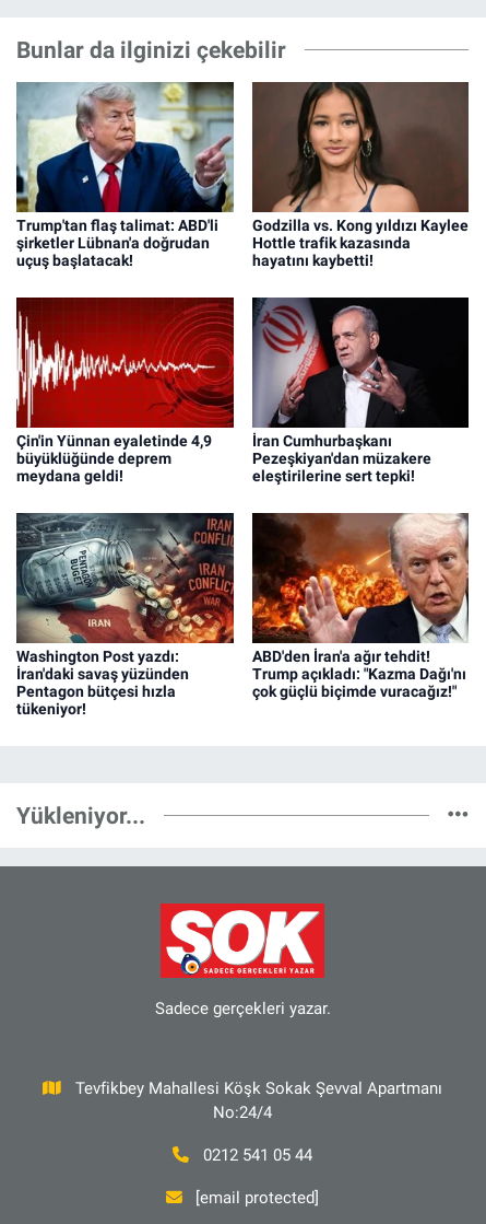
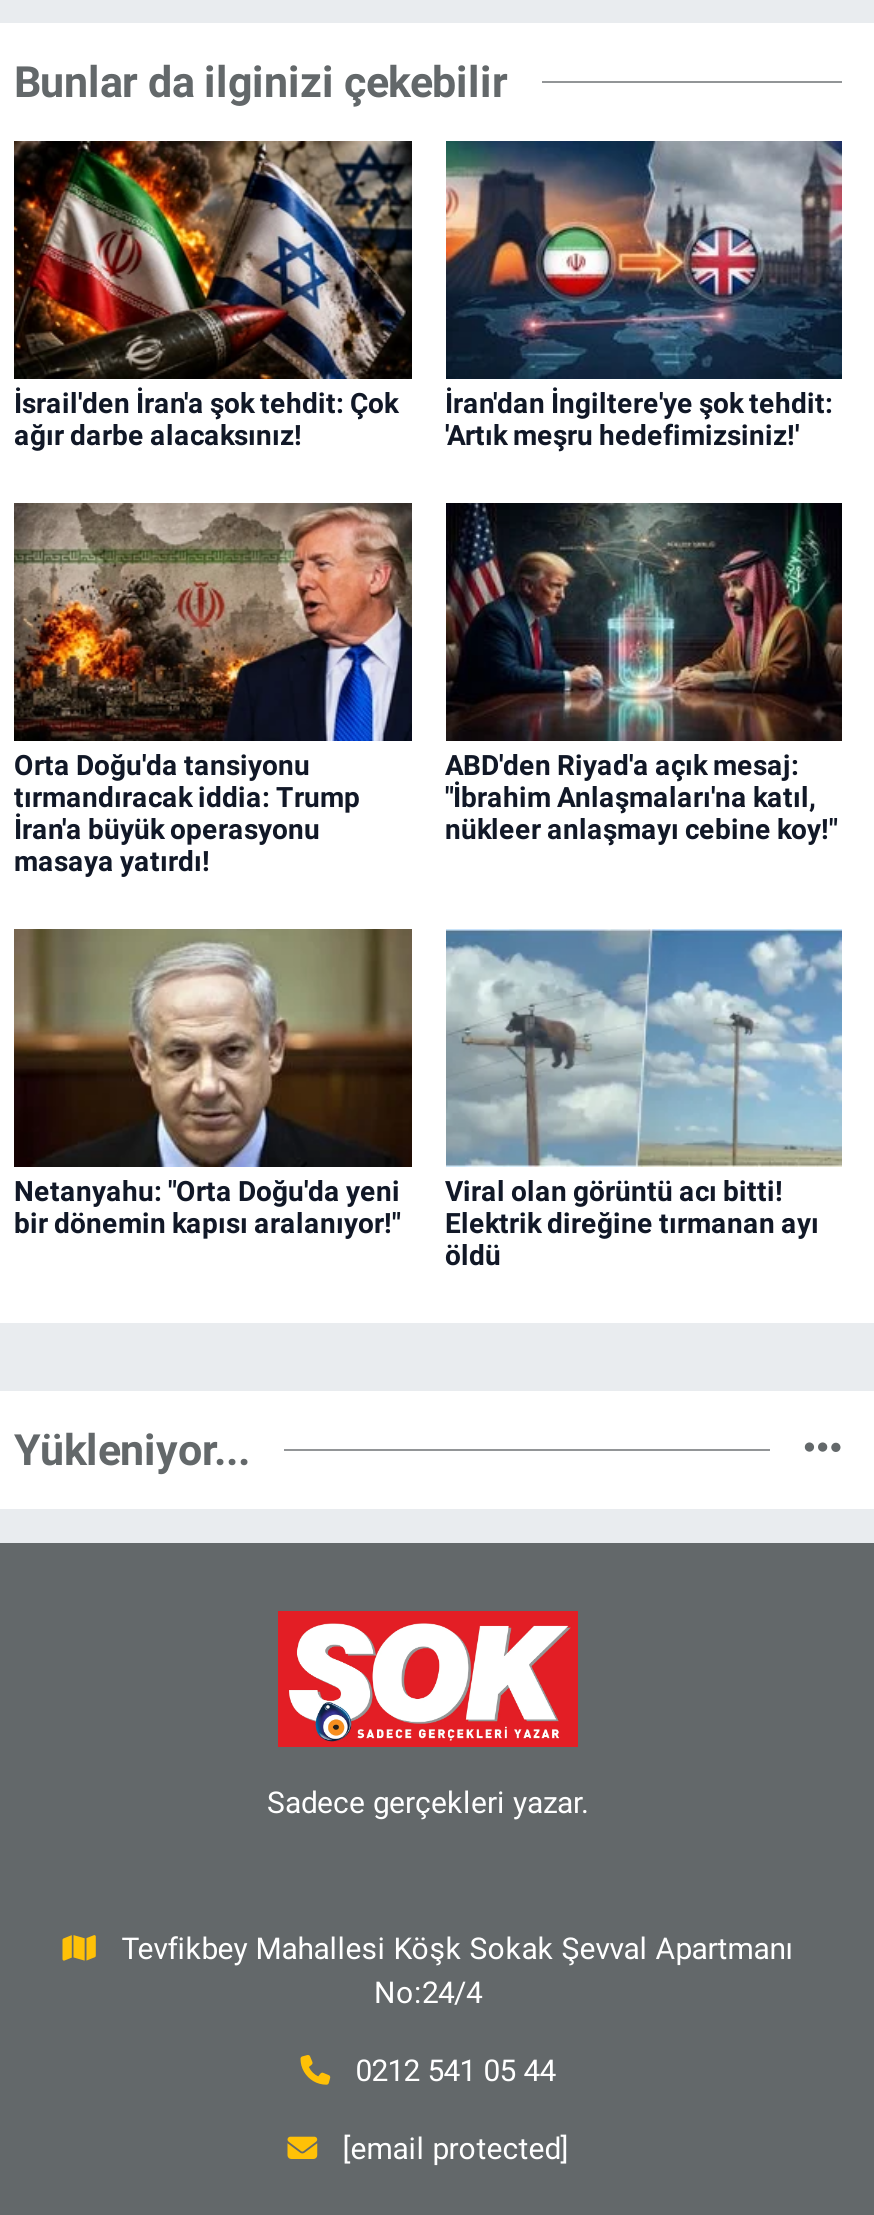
[15,82,235,270] [image] | Trump'tan flaş talimat: ABD'li | şirketler Lübnan'a doğrudan | uçuş başlatacak! -> [12,139,412,452] [image] | İsrail'den İran'a şok tehdit: Çok | ağır darbe alacaksınız!
[251,82,469,270] [image] | Godzilla vs. Kong yıldızı Kaylee | Hottle trafik kazasında | hayatını kaybetti! -> [444,141,844,452] [image] | İran'dan İngiltere'ye şok tehdit: | 'Artık meşru hedefimizsiniz!'
[15,296,235,485] [image] | Çin'in Yünnan eyaletinde 4,9 | büyüklüğünde deprem | meydana geldi! -> [12,501,414,878] [image] | Orta Doğu'da tansiyonu | tırmandıracak iddia: Trump | İran'a büyük operasyonu | masaya yatırdı!
[251,296,469,485] [image] | İran Cumhurbaşkanı | Pezeşkiyan'dan müzakere | eleştirilerine sert tepki! -> [444,501,842,846] [image] | ABD'den Riyad'a açık mesaj: | "İbrahim Anlaşmaları'na katıl, | nükleer anlaşmayı cebine koy!"
[15,512,235,718] [image] | Washington Post yazdı: | İran'daki savaş yüzünden | Pentagon bütçesi hızla | tükeniyor! -> [12,927,414,1239] [image] | Netanyahu: "Orta Doğu'da yeni | bir dönemin kapısı aralanıyor!"
[251,512,470,700] [image] | ABD'den İran'a ağır tehdit! | Trump açıkladı: "Kazma Dağı'nı | çok güçlü biçimde vuracağız!" -> [444,929,844,1271] [image] | Viral olan görüntü acı bitti! | Elektrik direğine tırmanan ayı | öldü

